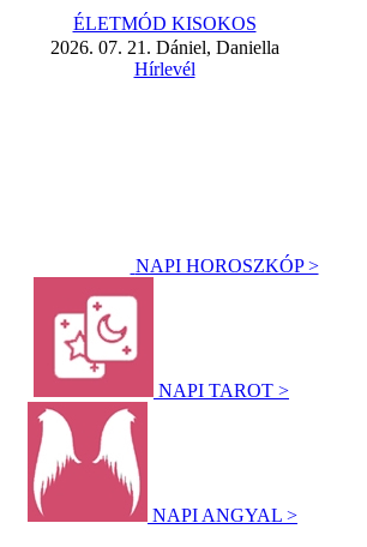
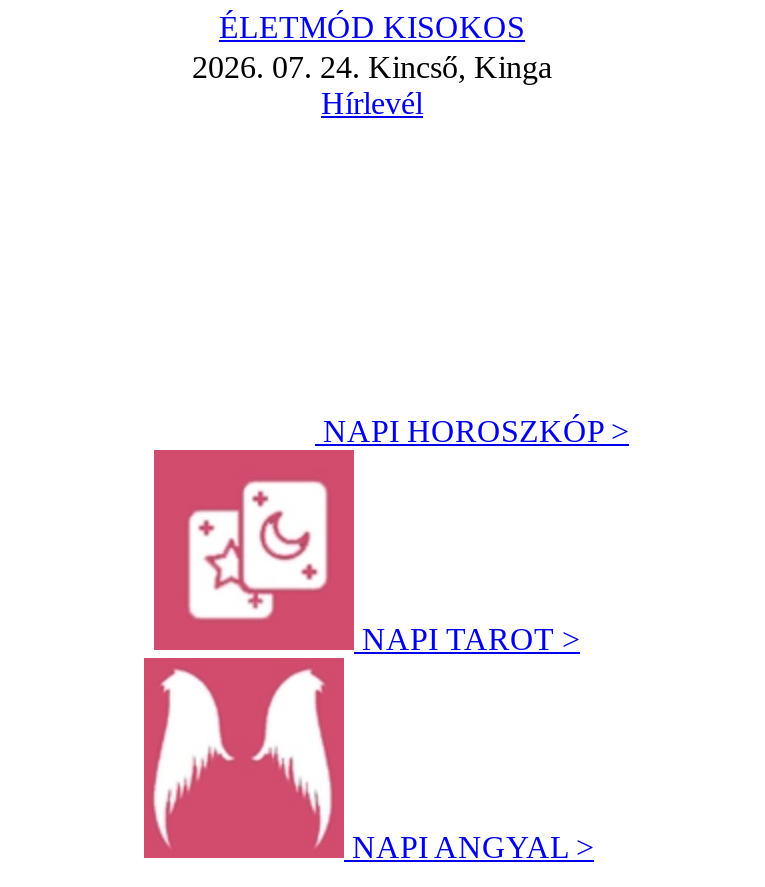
[50,37,279,58] 2026. 07. 21. Dániel, Daniella -> [192,50,552,84] 2026. 07. 24. Kincső, Kinga

